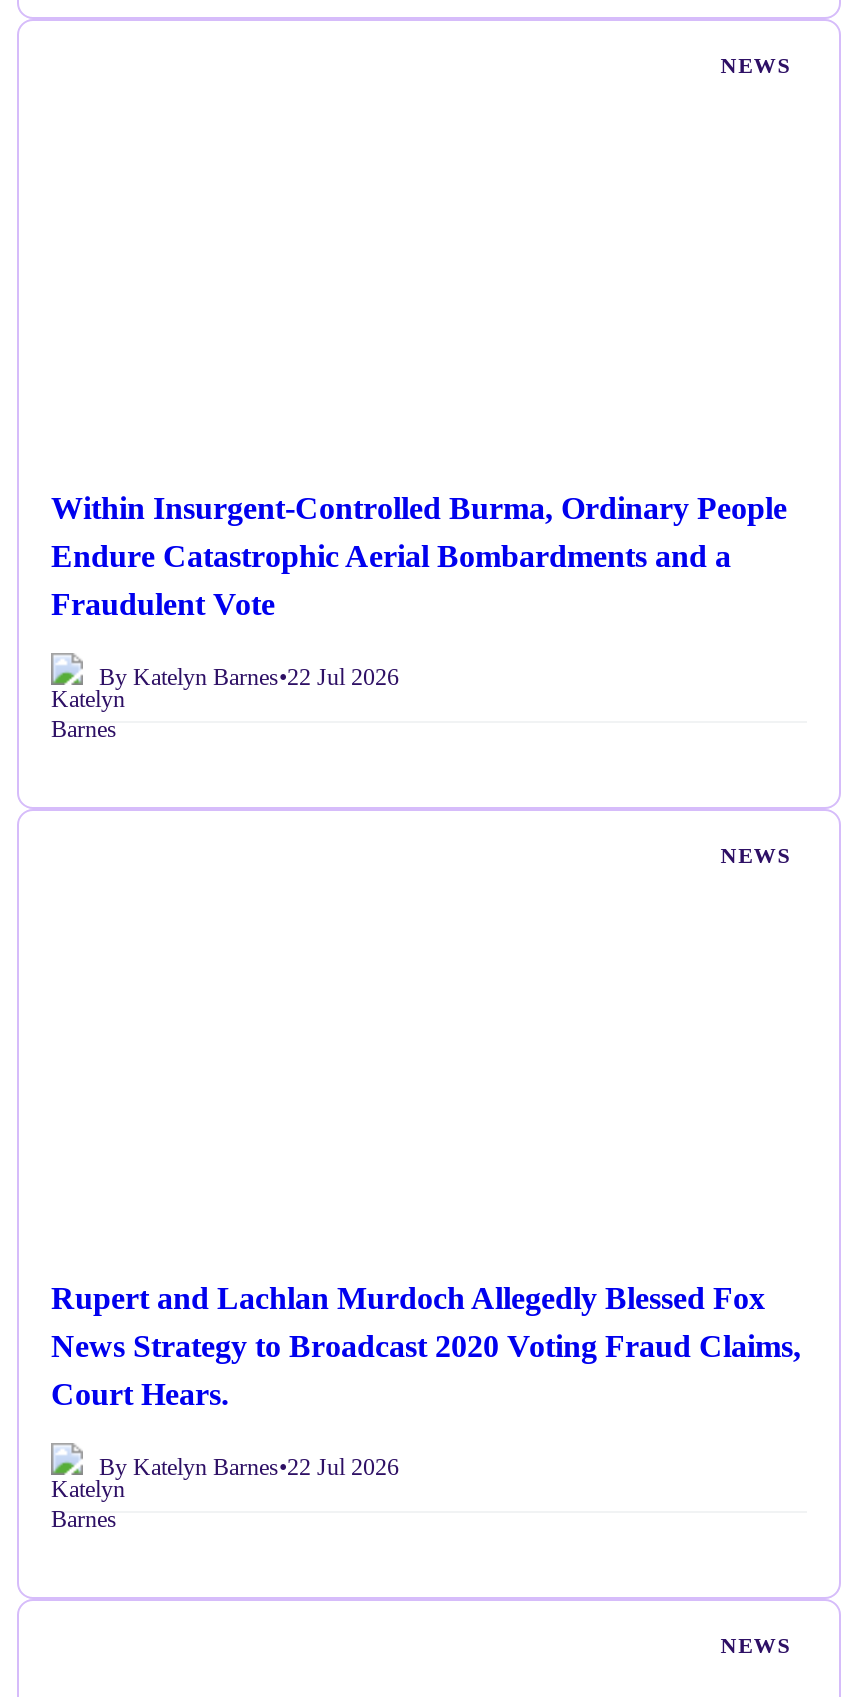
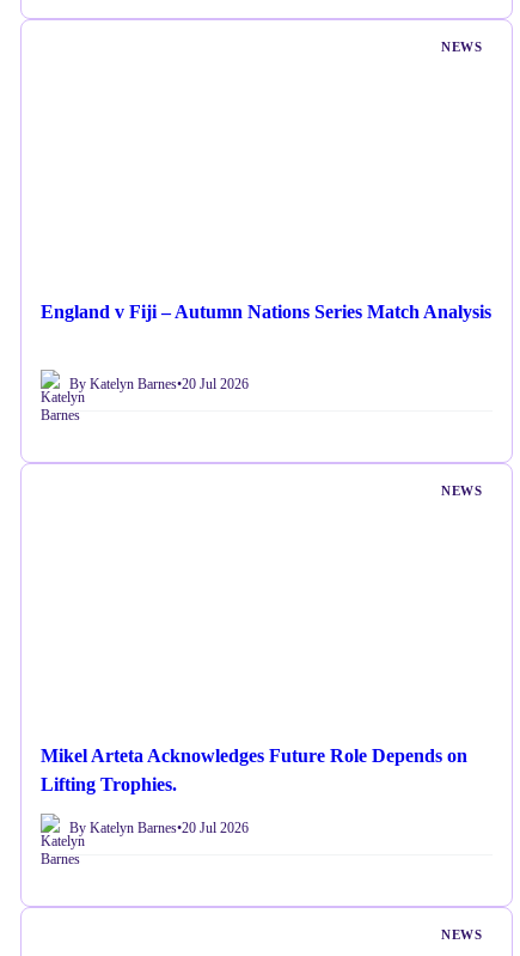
[51,491,787,621] Within Insurgent-Controlled Burma, Ordinary People | Endure Catastrophic Aerial Bombardments and a | Fraudulent Vote -> [41,302,491,322] England v Fiji – Autumn Nations Series Match Analysis
[99,662,399,690] By Katelyn Barnes•22 Jul 2026 -> [69,375,249,392] By Katelyn Barnes•20 Jul 2026
[51,1281,801,1411] Rupert and Lachlan Murdoch Allegedly Blessed Fox | News Strategy to Broadcast 2020 Voting Fraud Claims, | Court Hears. -> [41,746,467,795] Mikel Arteta Acknowledges Future Role Depends on | Lifting Trophies.
[99,1452,399,1480] By Katelyn Barnes•22 Jul 2026 -> [69,819,249,836] By Katelyn Barnes•20 Jul 2026

